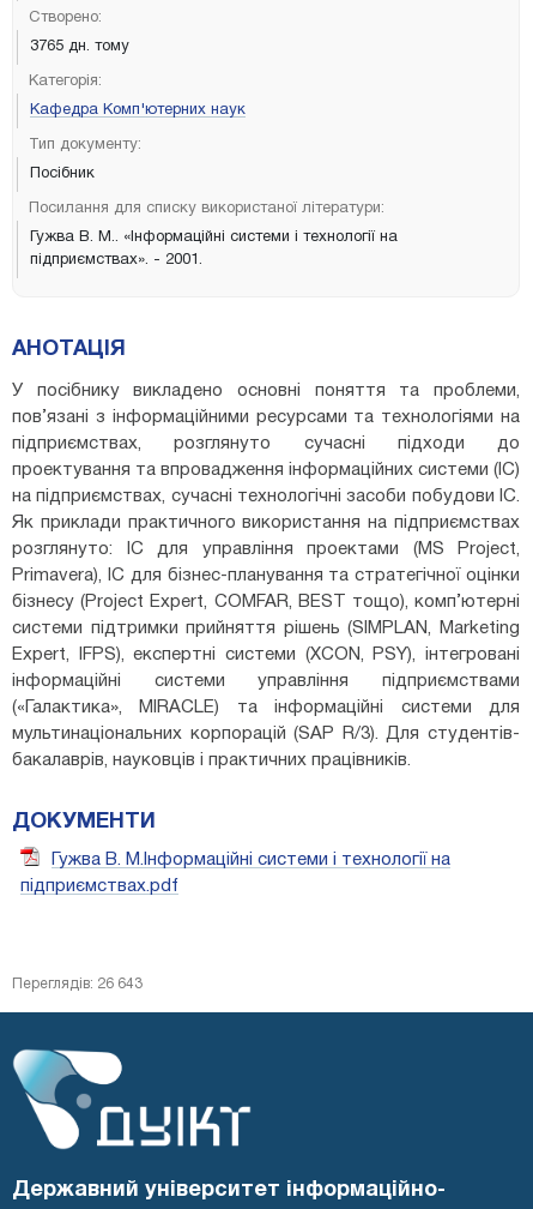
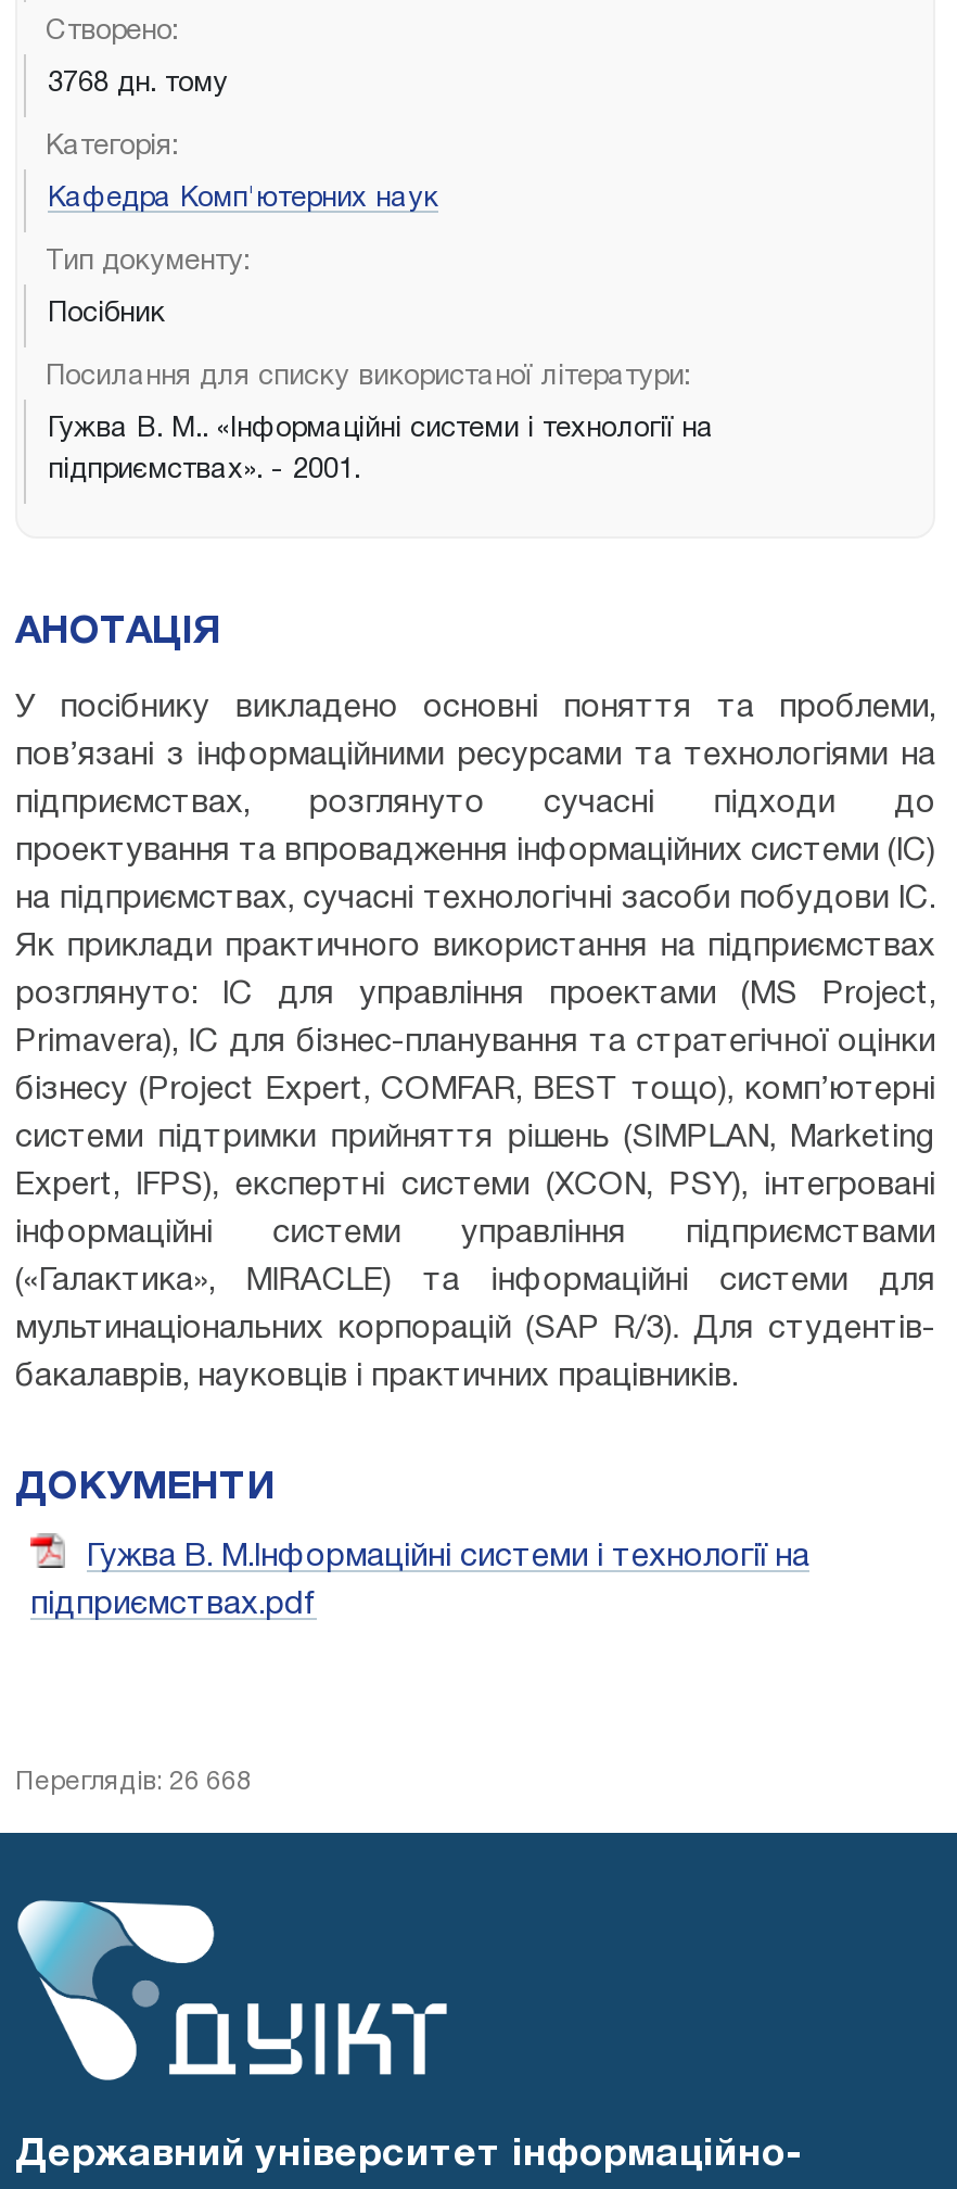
[30,39,129,53] 3765 дн. тому -> [48,71,228,97] 3768 дн. тому
[12,977,143,990] Переглядів: 26 643 -> [15,1769,252,1793] Переглядів: 26 668

